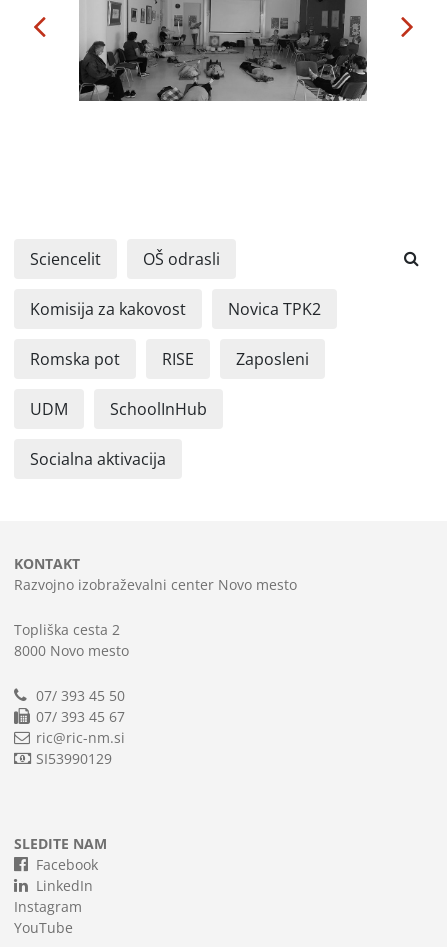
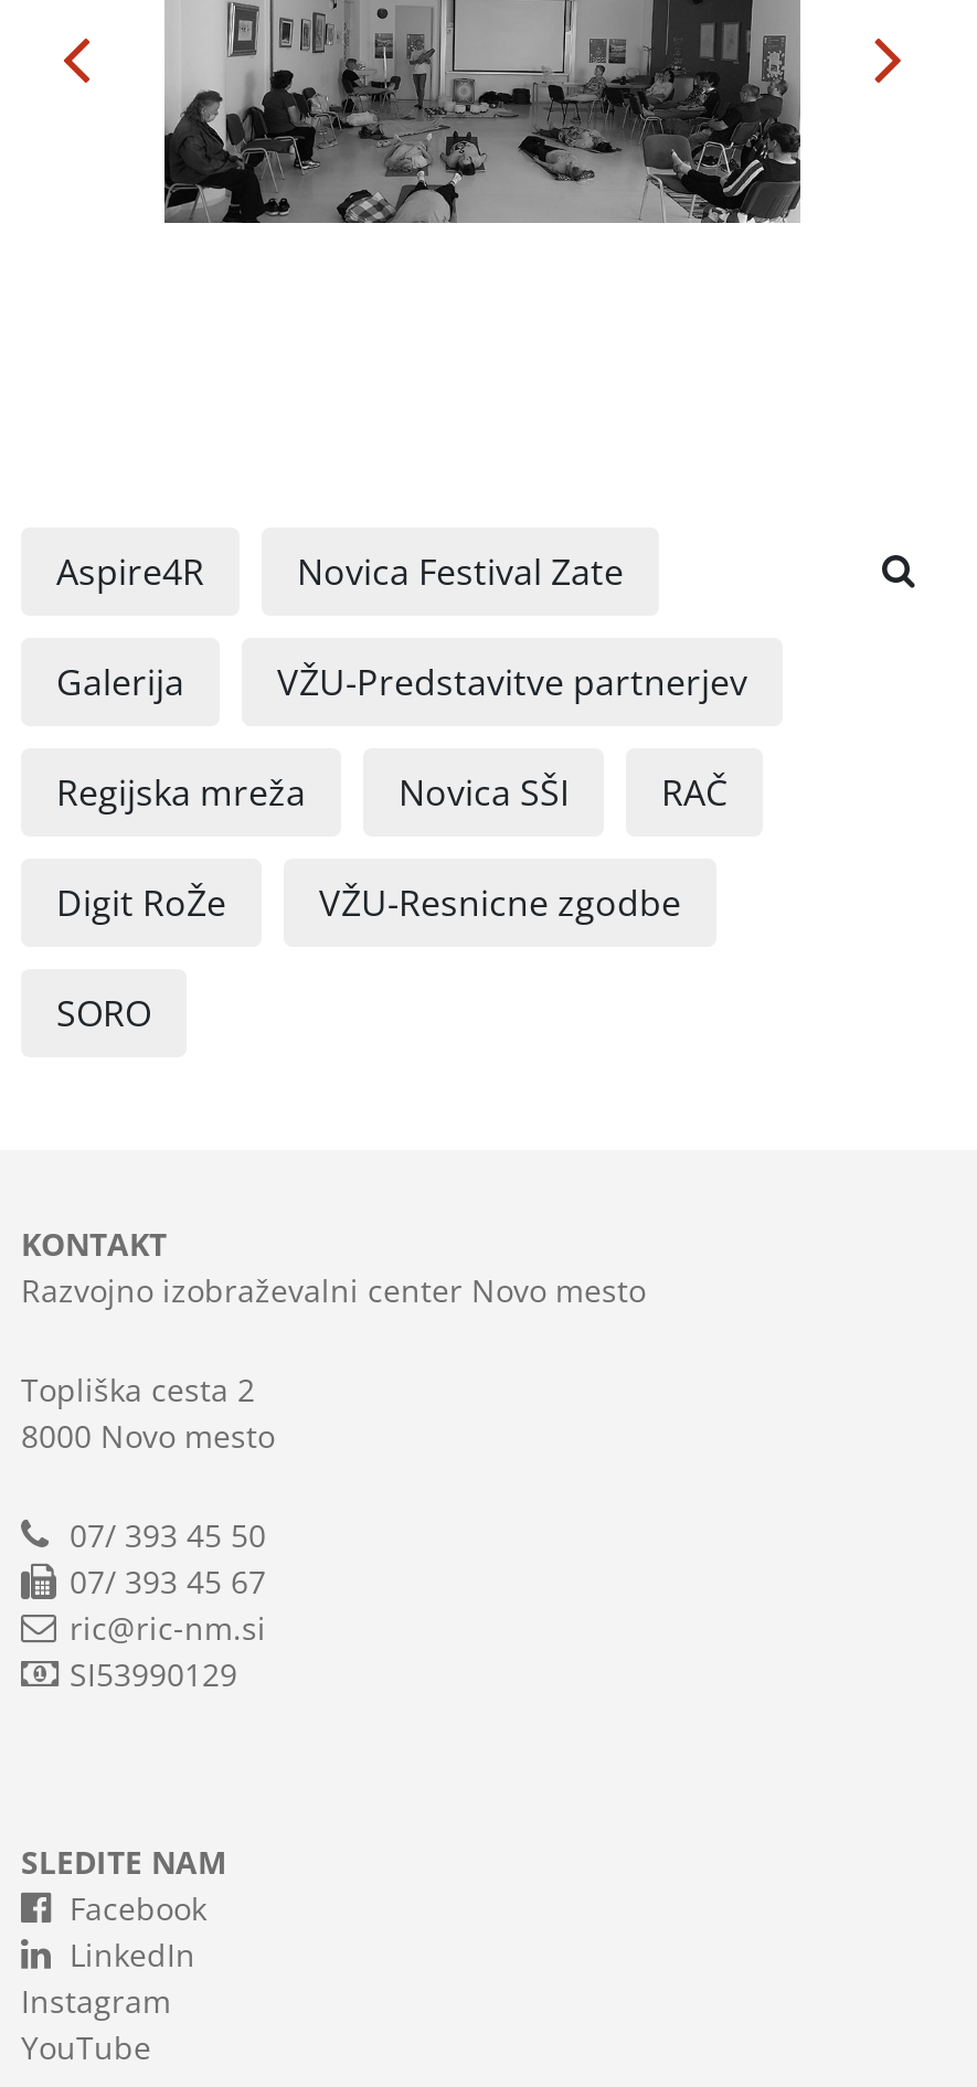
[30,248,220,270] Sciencelit | OŠ odrasli -> [56,547,624,596] Aspire4R | Novica Festival Zate
[30,298,321,320] Komisija za kakovost | Novica TPK2 -> [56,658,747,706] Galerija | VŽU-Predstavitve partnerjev
[30,348,309,370] Romska pot | RISE | Zaposleni -> [56,768,728,817] Regijska mreža | Novica SŠI | RAČ
[30,398,207,420] UDM | SchoolInHub -> [56,879,681,927] Digit RoŽe | VŽU-Resnicne zgodbe
[30,448,166,470] Socialna aktivacija -> [56,989,151,1037] SORO

